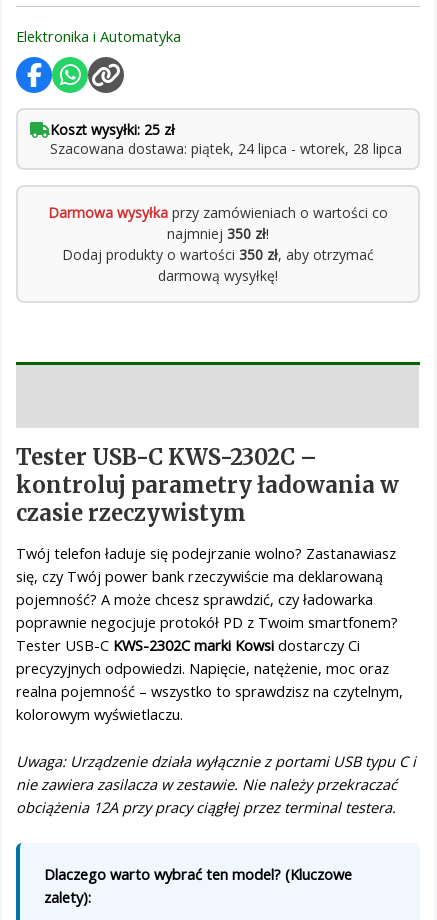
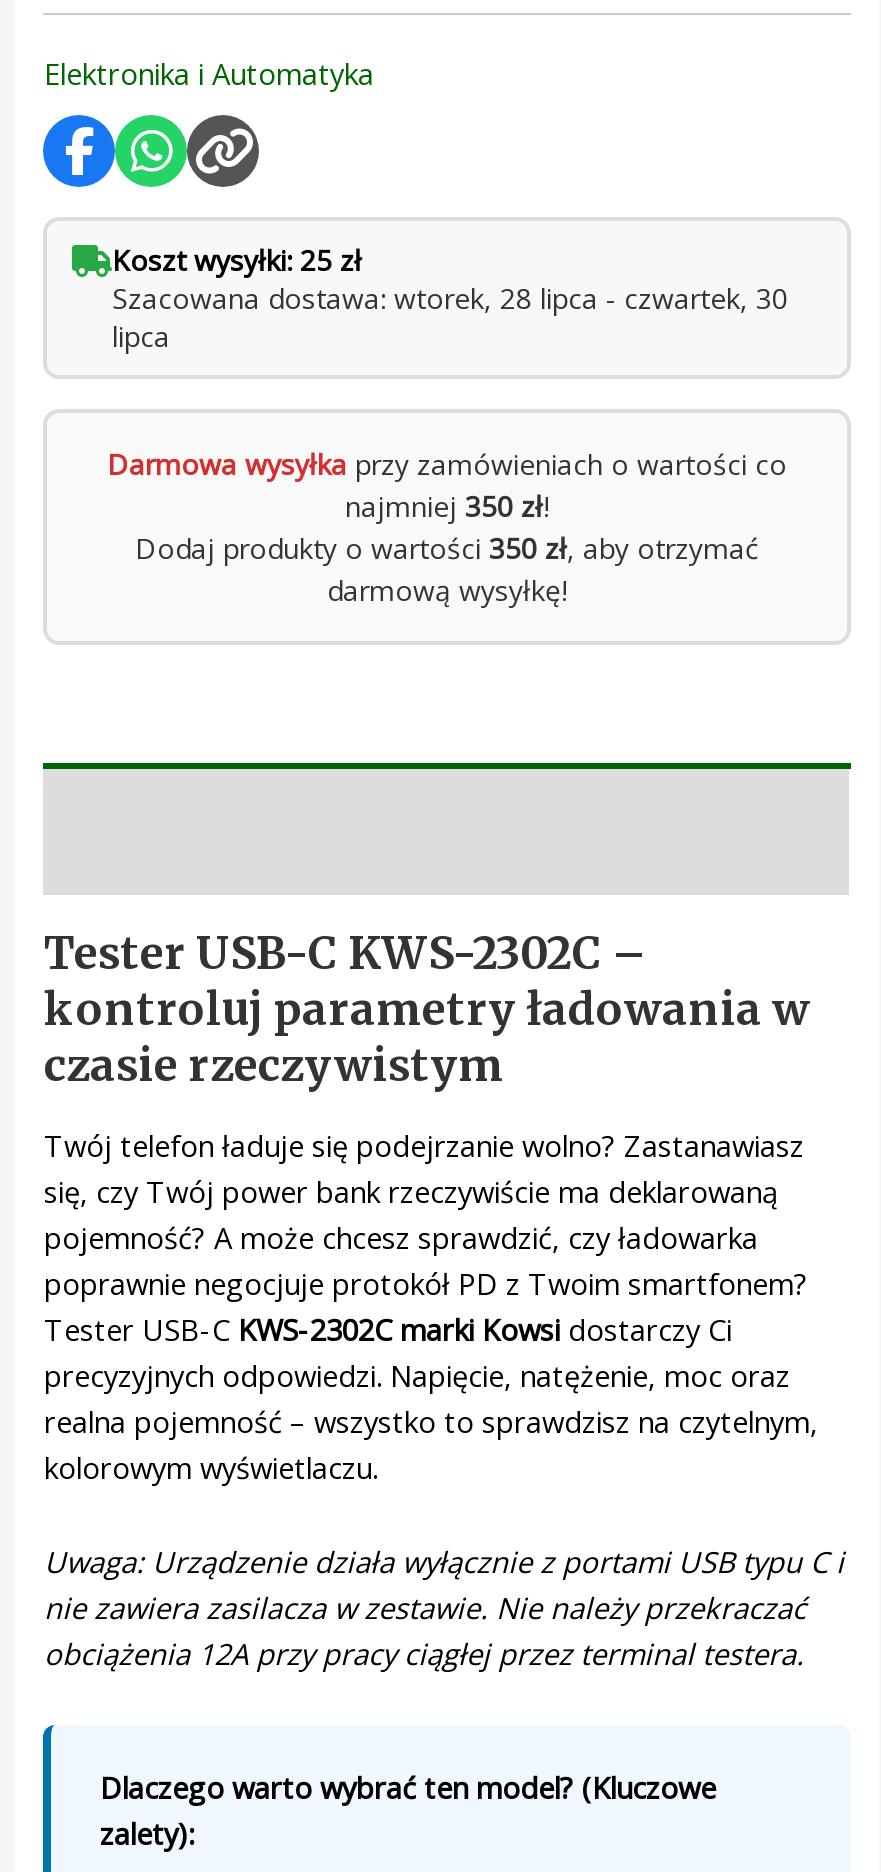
[50,139,402,158] Szacowana dostawa: piątek, 24 lipca - wtorek, 28 lipca -> [112,280,788,356] Szacowana dostawa: wtorek, 28 lipca - czwartek, 30 | lipca

